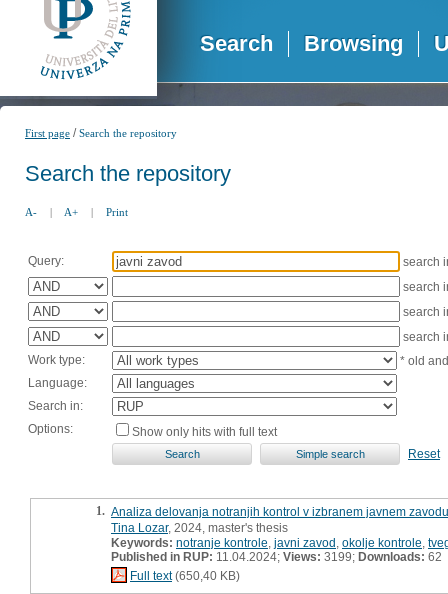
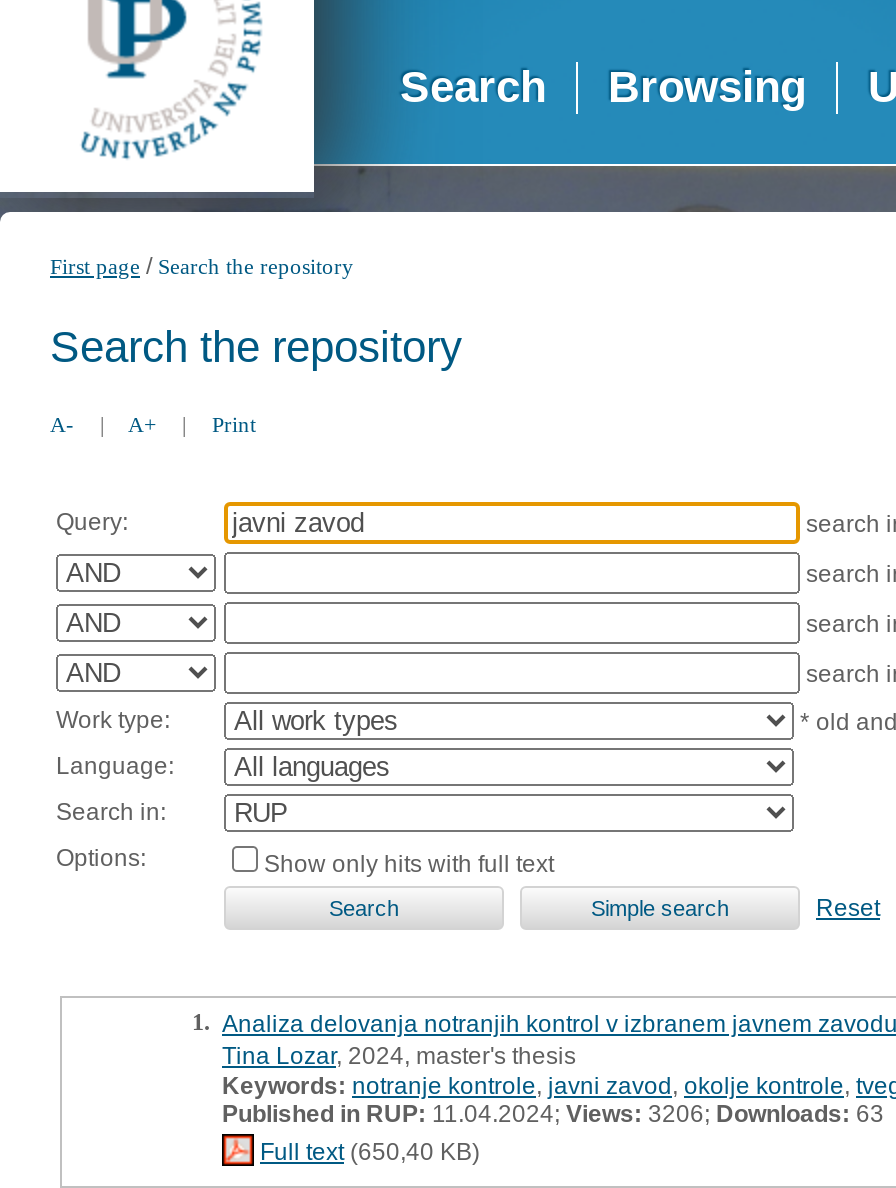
[111,549,442,563] Published in RUP:11.04.2024;Views:3199;Downloads: 62 -> [222,1099,884,1127] Published in RUP:11.04.2024;Views:3206;Downloads: 63

